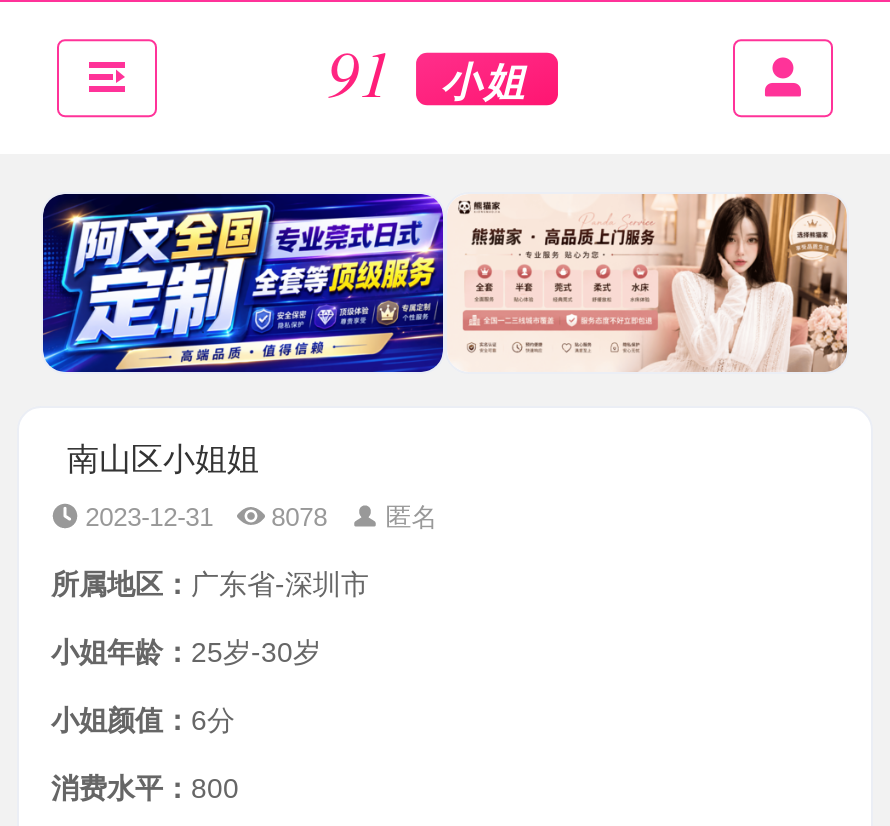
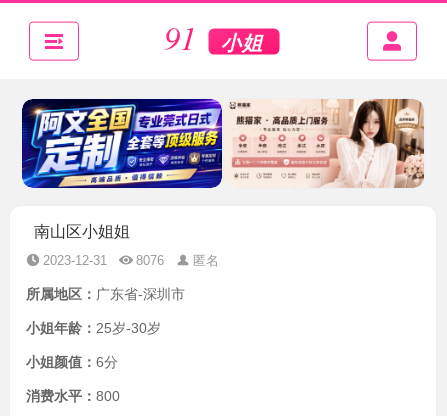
[85,502,437,532] 2023-12-31 8078 匿名 -> [43,253,219,268] 2023-12-31 8076 匿名

